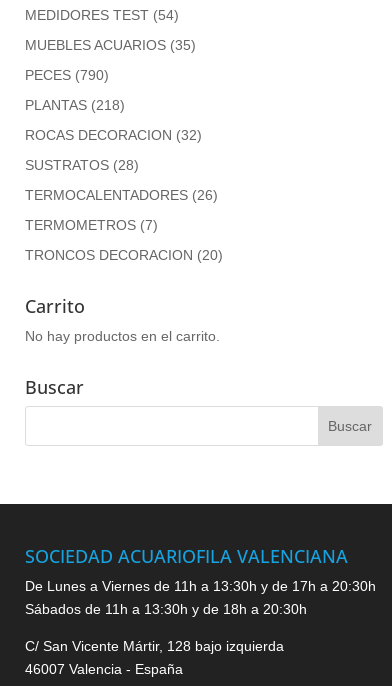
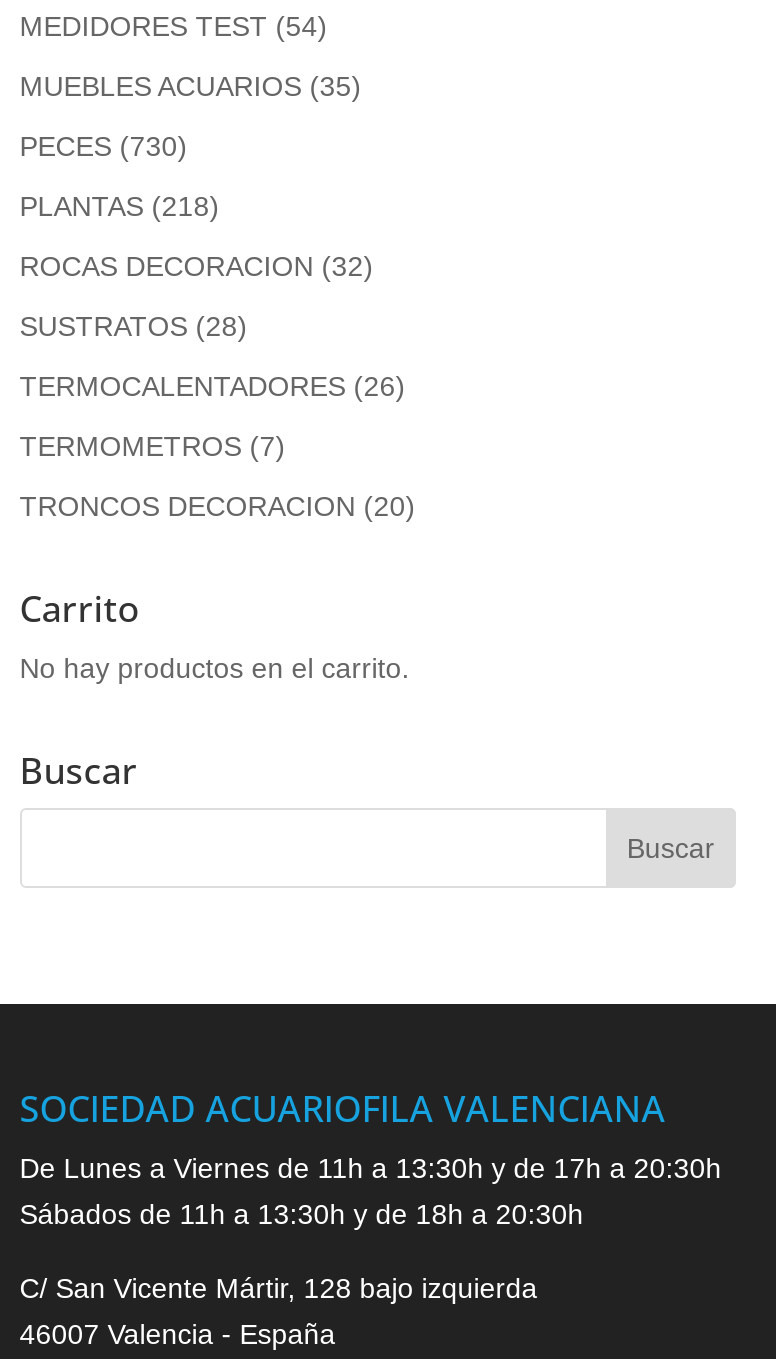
[25,67,109,83] PECES (790) -> [20,130,188,162] PECES (730)

